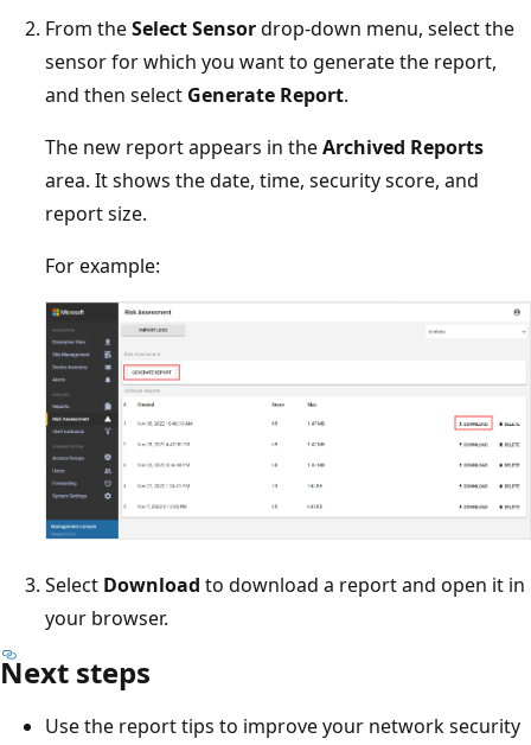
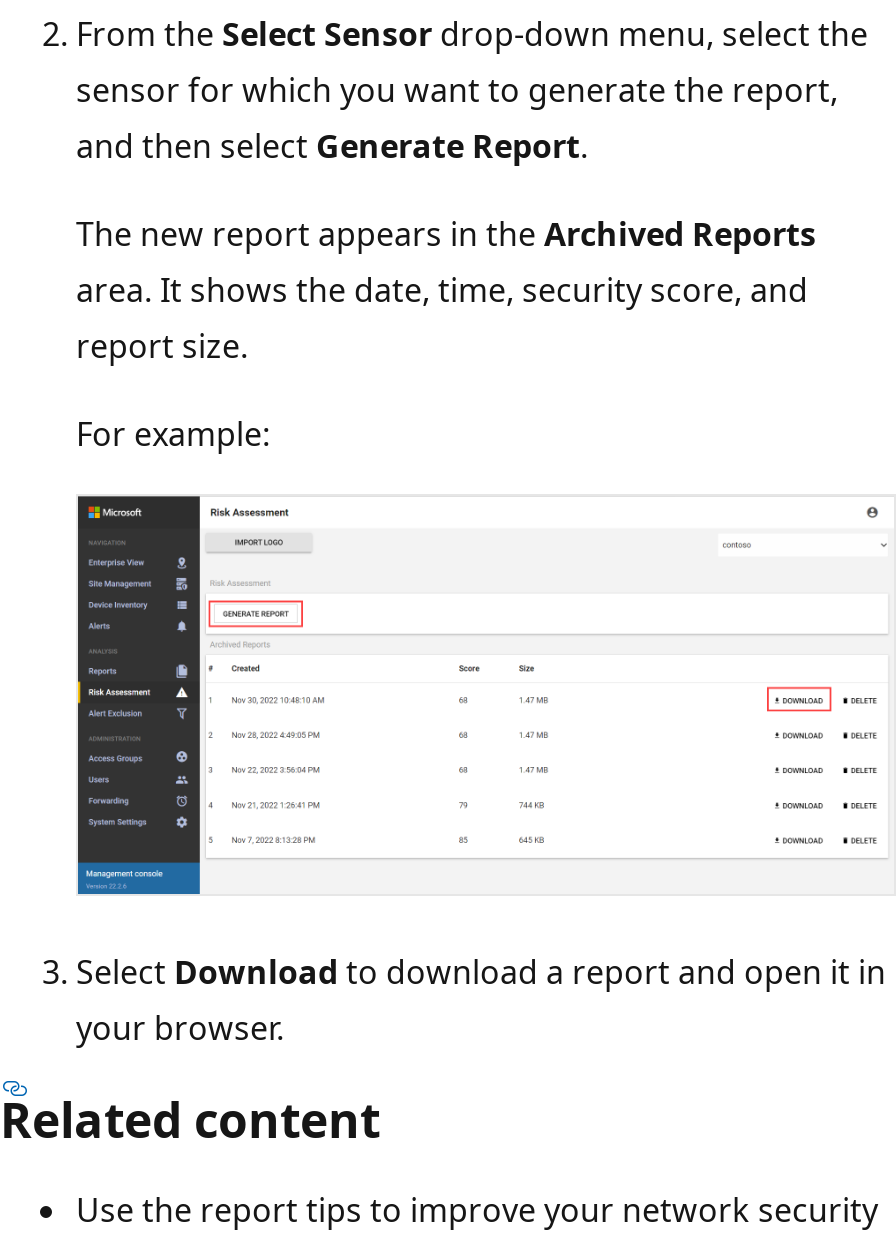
[0,652,151,691] Next steps -> [0,1086,380,1152] Related content

